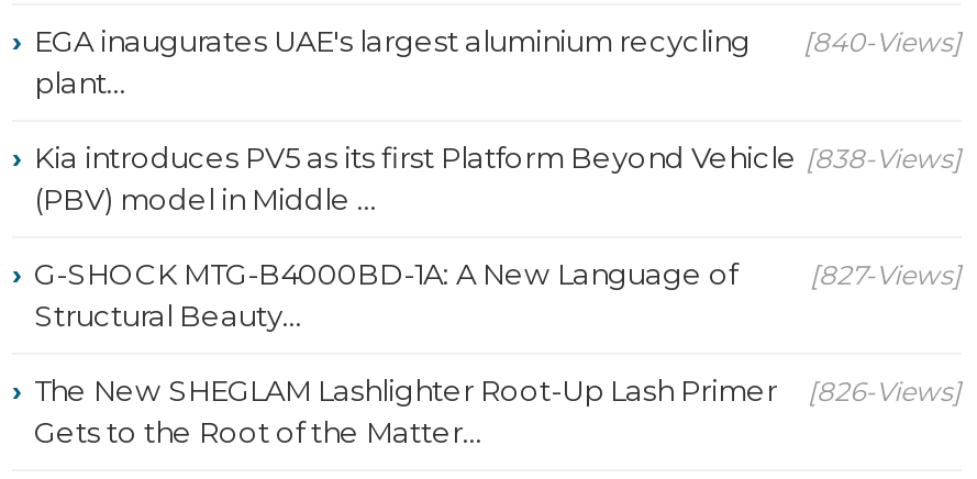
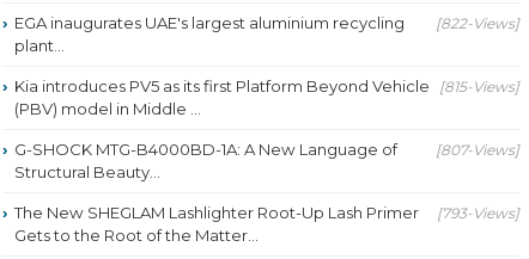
[34,22,962,57] EGA inaugurates UAE's largest aluminium recycling [840-Views] -> [14,13,519,32] EGA inaugurates UAE's largest aluminium recycling [822-Views]
[34,138,962,174] Kia introduces PV5 as its first Platform Beyond Vehicle [838-Views] -> [14,76,519,95] Kia introduces PV5 as its first Platform Beyond Vehicle [815-Views]
[810,257,962,290] [827-Views] -> [436,140,519,158] [807-Views]
[34,371,962,406] The New SHEGLAM Lashlighter Root-Up Lash Primer [826-Views] -> [14,202,519,221] The New SHEGLAM Lashlighter Root-Up Lash Primer [793-Views]

